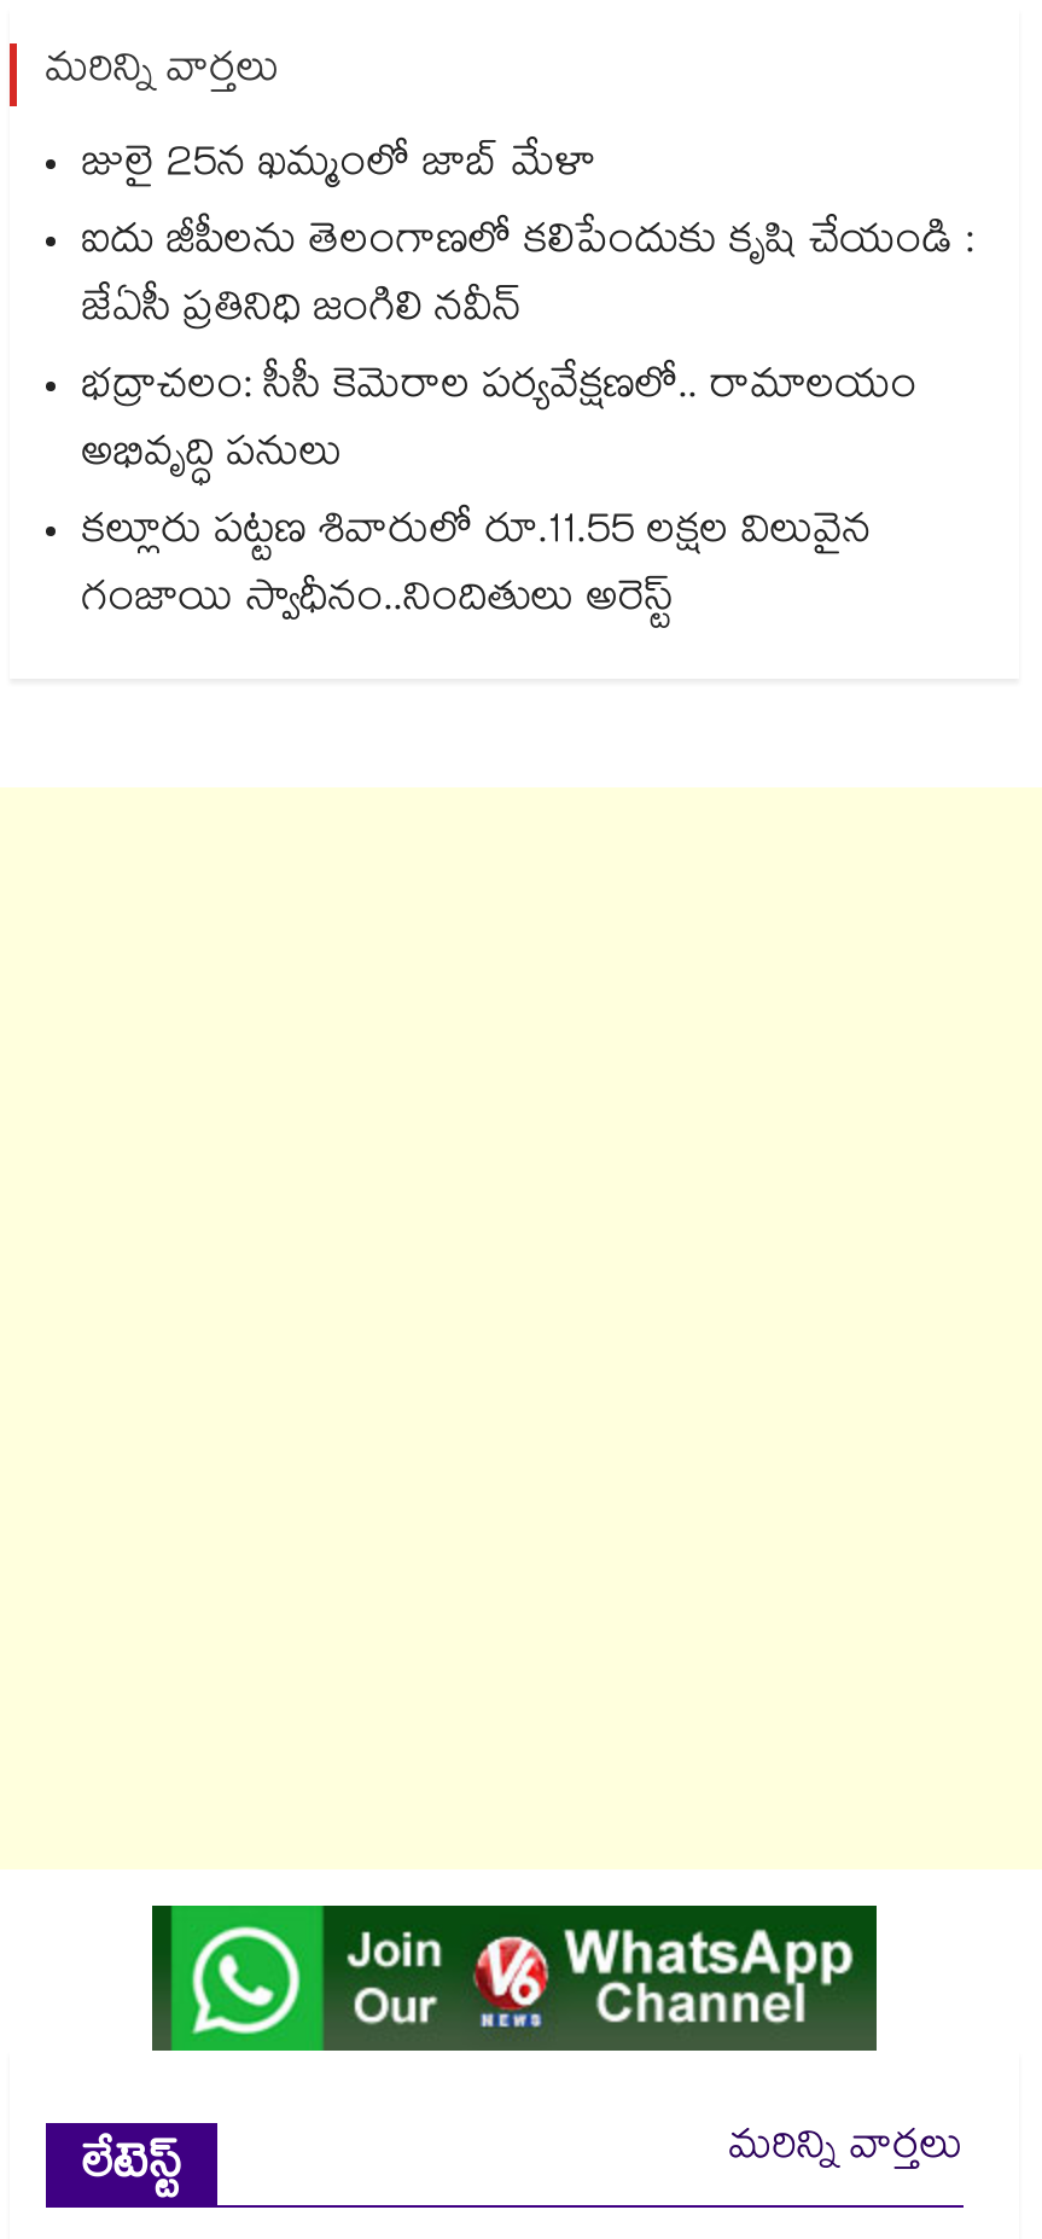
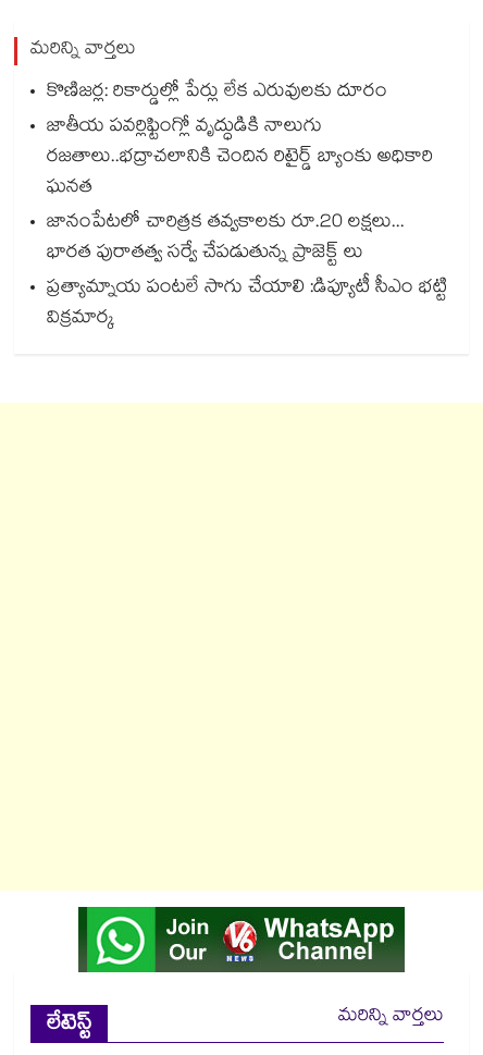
[82,133,973,638] జులై 25న ఖమ్మంలో జాబ్ మేళా | ఐదు జీపీలను తెలంగాణలో కలిపేందుకు కృషి చేయండి : | జేఏసీ ప్రతినిధి జంగిలి నవీన్ | భద్రాచలం: సీసీ కెమెరాల పర్యవేక్షణలో.. రామాలయం | అభివృద్ధి పనులు | కల్లూరు పట్టణ శివారులో రూ.11.55 లక్షల విలువైన | గంజాయి స్వాధీనం..నిందితులు అరెస్ట్ -> [47,78,447,336] కొణిజర్ల: రికార్డుల్లో పేర్లు లేక ఎరువులకు దూరం | జాతీయ పవర్లిఫ్టింగ్లో వృద్ధుడికి నాలుగు | రజతాలు..భద్రాచలానికి చెందిన రిటైర్డ్ బ్యాంకు అధికారి | ఘనత | జానంపేటలో చారిత్రక తవ్వకాలకు రూ.20 లక్షలు... | భారత పురాతత్వ సర్వే చేపడుతున్న ప్రాజెక్ట్ లు | ప్రత్యామ్నాయ పంటలే సాగు చేయాలి :డిప్యూటీ సీఎం భట్టి | విక్రమార్క

